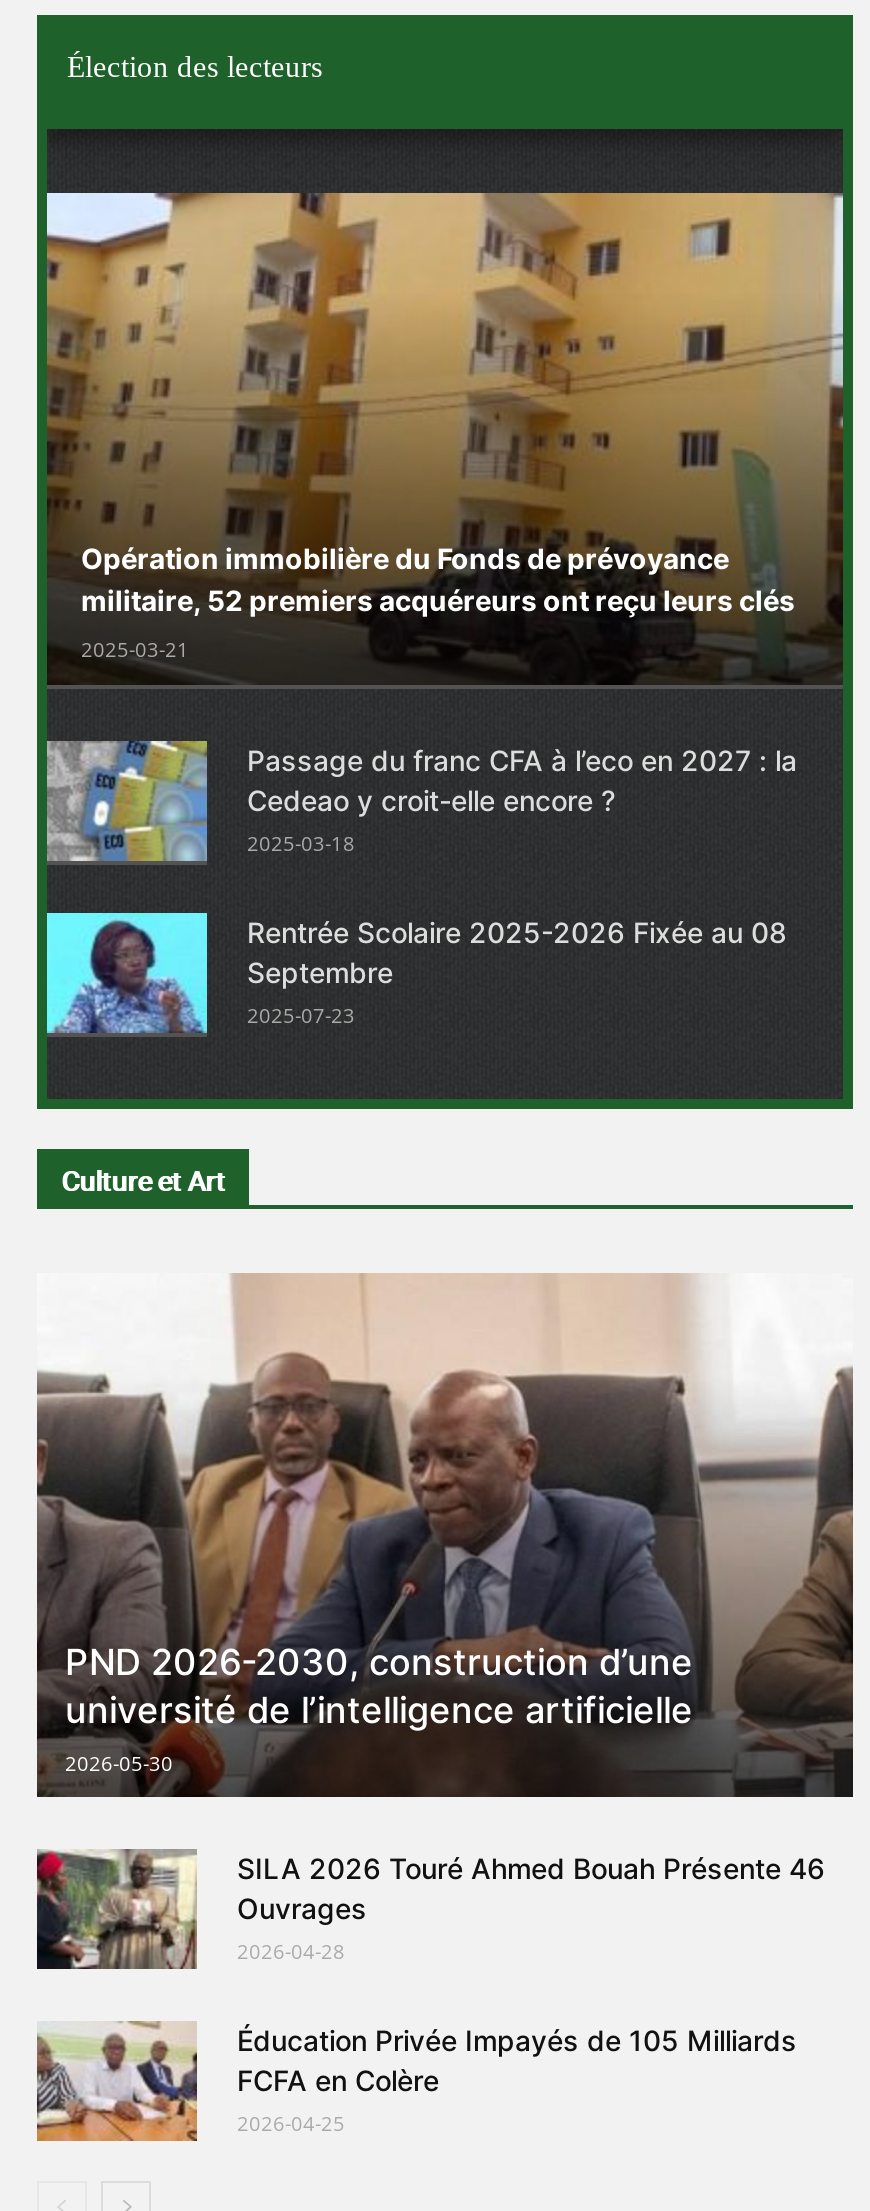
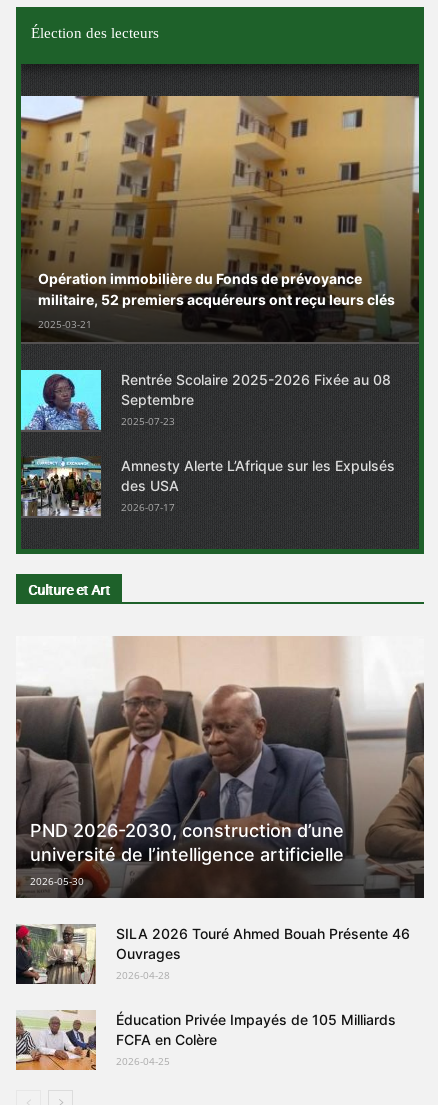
[45,739,797,863] [image] | Passage du franc CFA à l’eco en 2027 : la | Cedeao y croit-elle encore ? | 2025-03-18 -> none
moved [247,915,787,1029] -> [121,371,391,428]: Rentrée Scolaire 2025-2026 Fixée au 08 | Septembre | 2025-07-23
none -> [20,456,395,517] [image] | Amnesty Alerte L’Afrique sur les Expulsés | des USA | 2026-07-17

